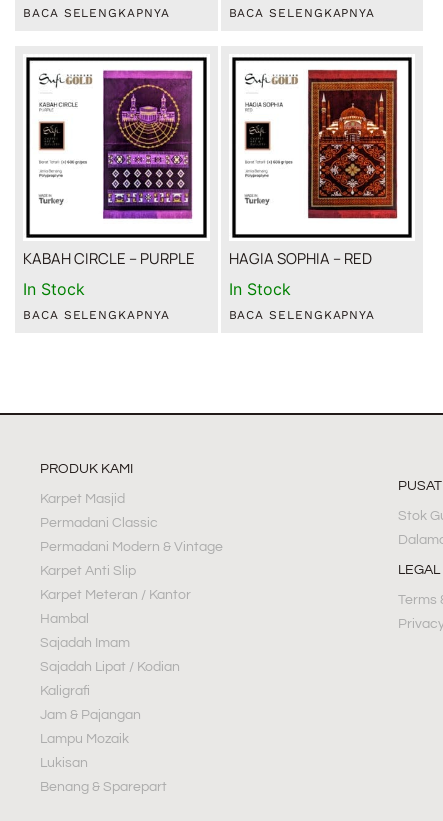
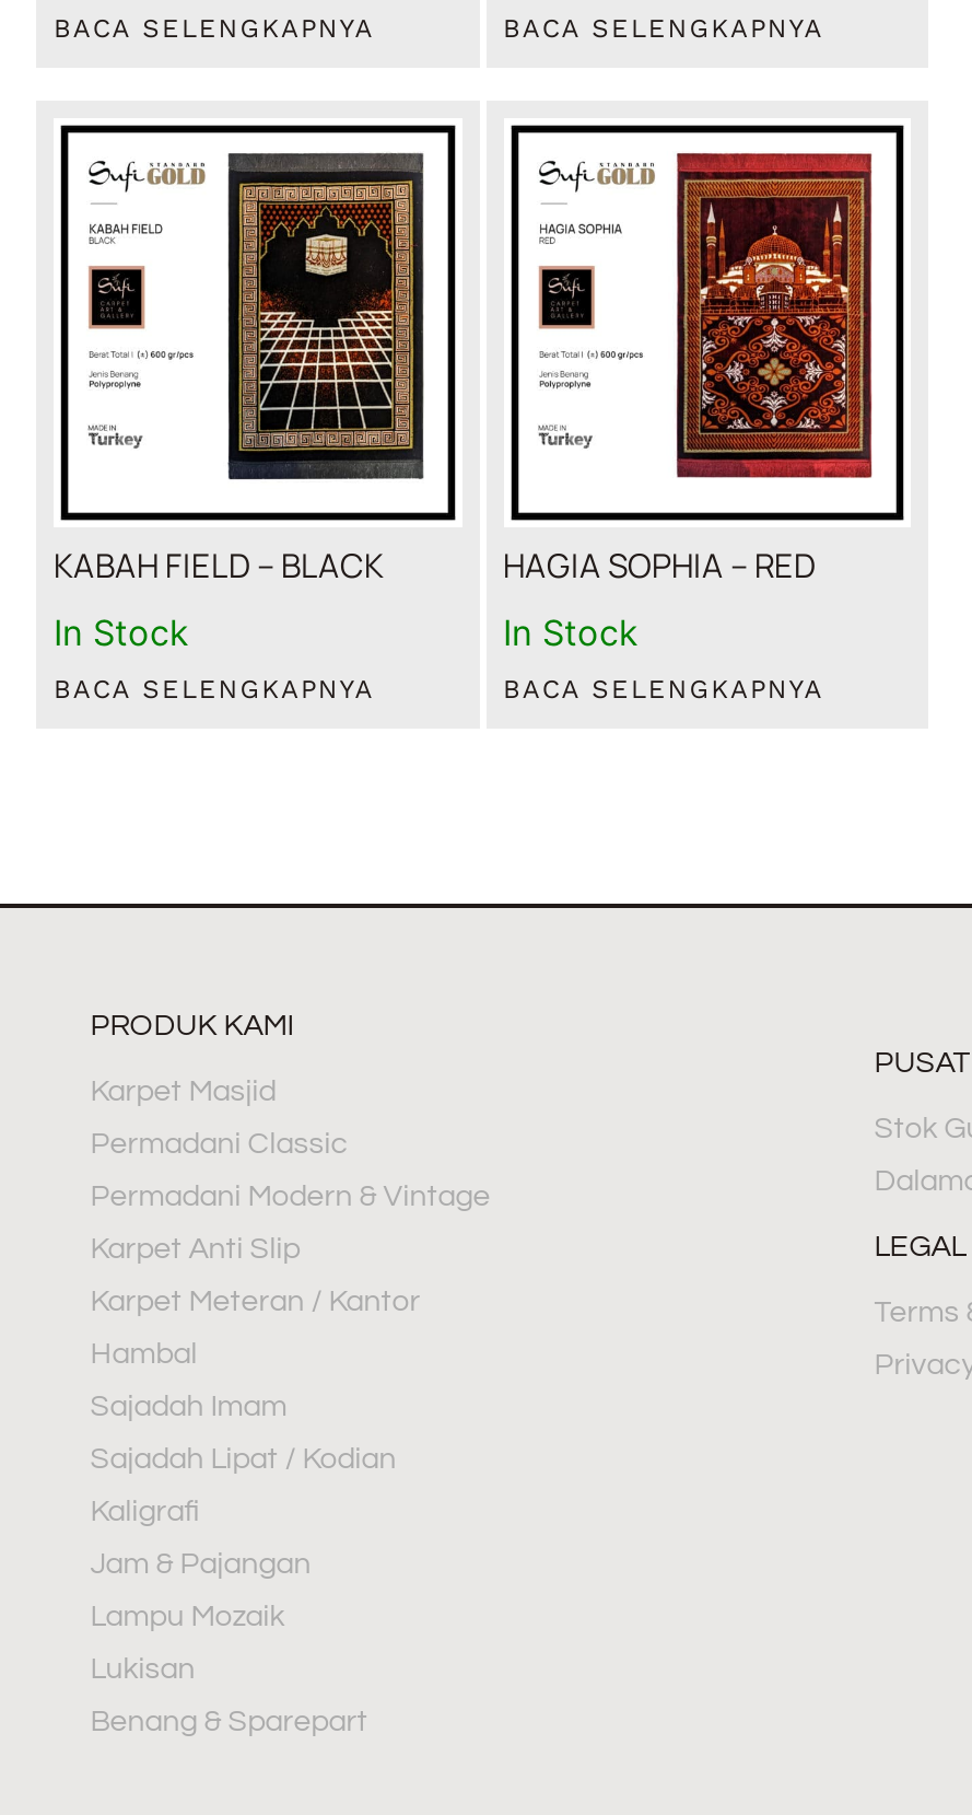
[23,70,195,269] [image] | KABAH CIRCLE – PURPLE -> [54,151,425,589] [image] | KABAH FIELD – BLACK

